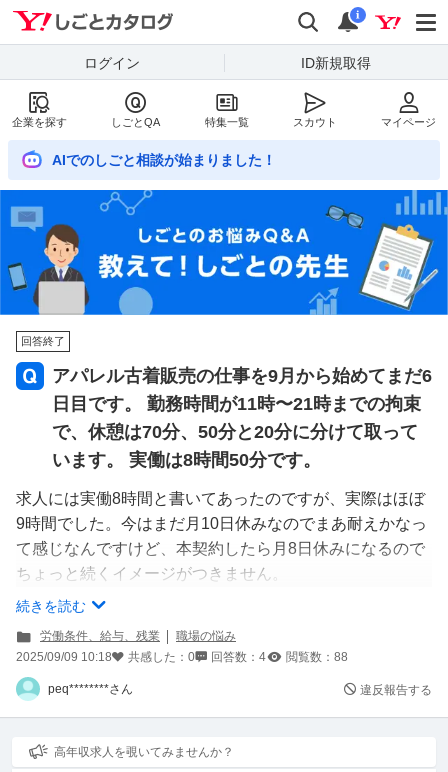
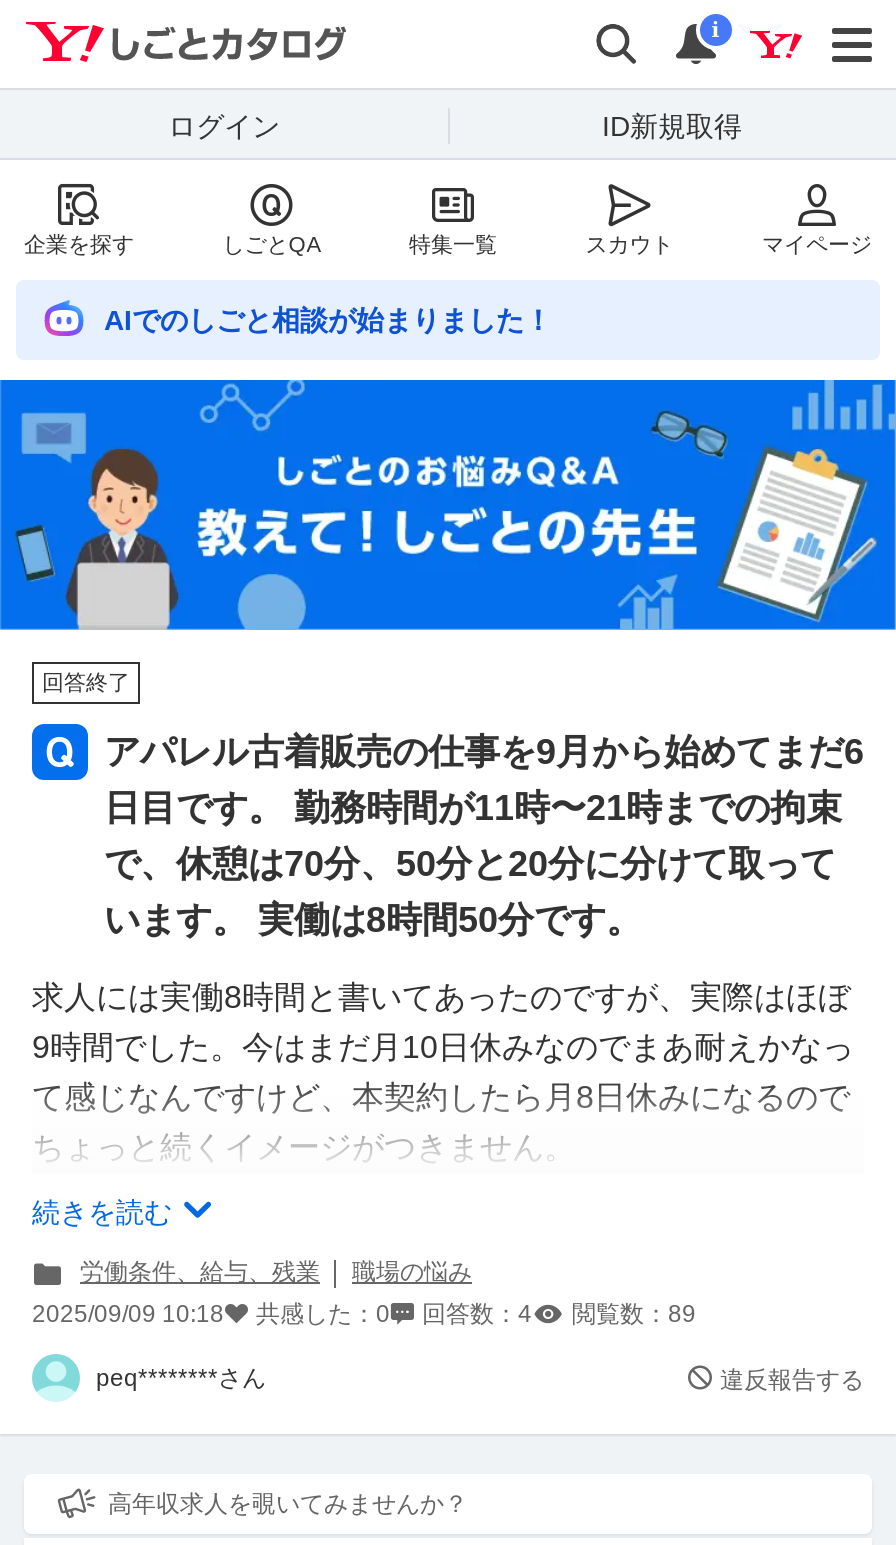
[286,650,348,664] 閲覧数：88 -> [572,1301,696,1329] 閲覧数：89

